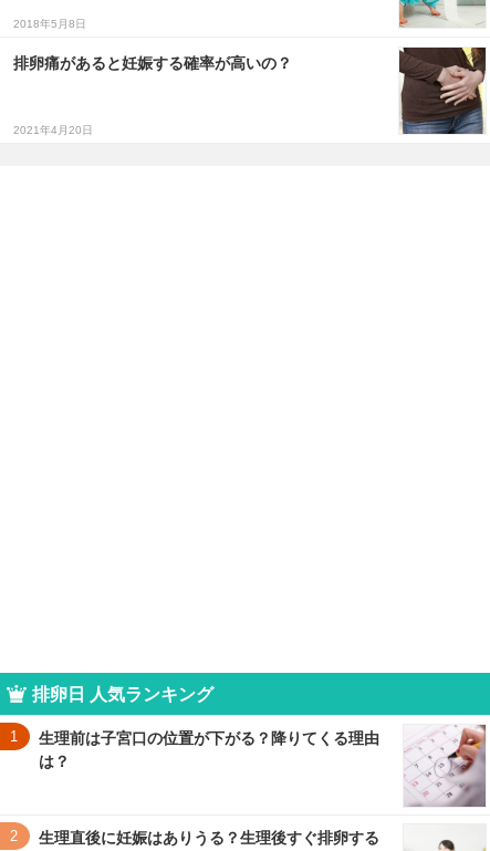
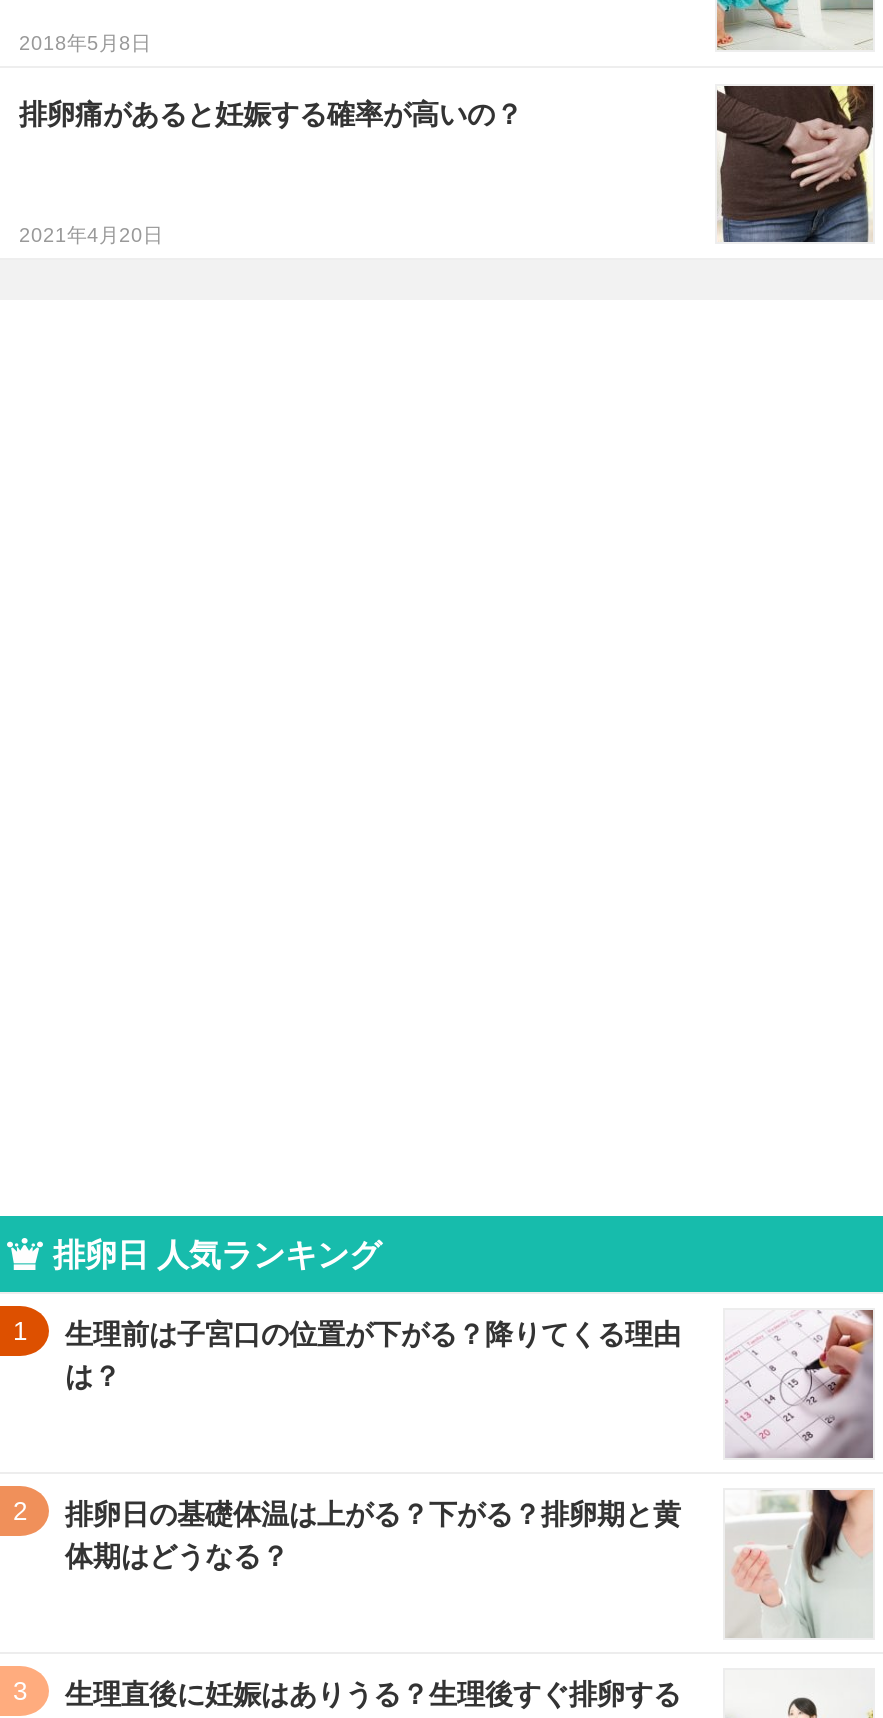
none -> [65,1488,873,1636] [image] | 排卵日の基礎体温は上がる？下がる？排卵期と黄 | 体期はどうなる？
none -> [13,1676,27,1706] 3

